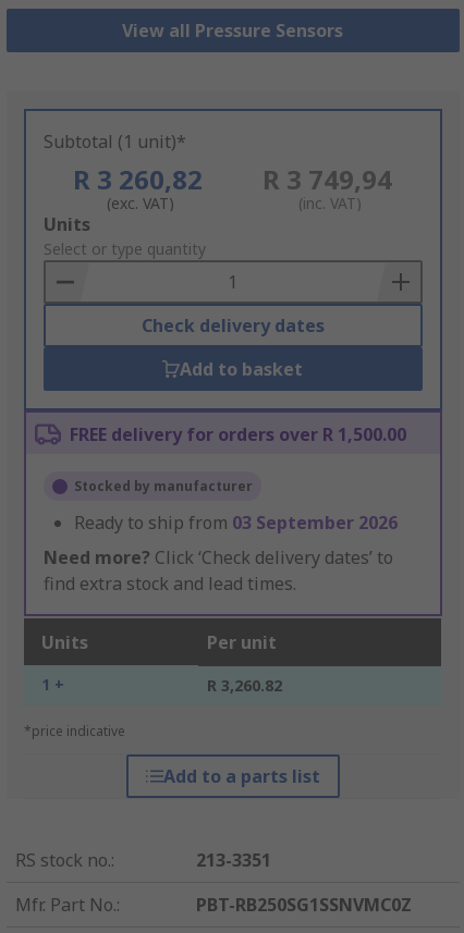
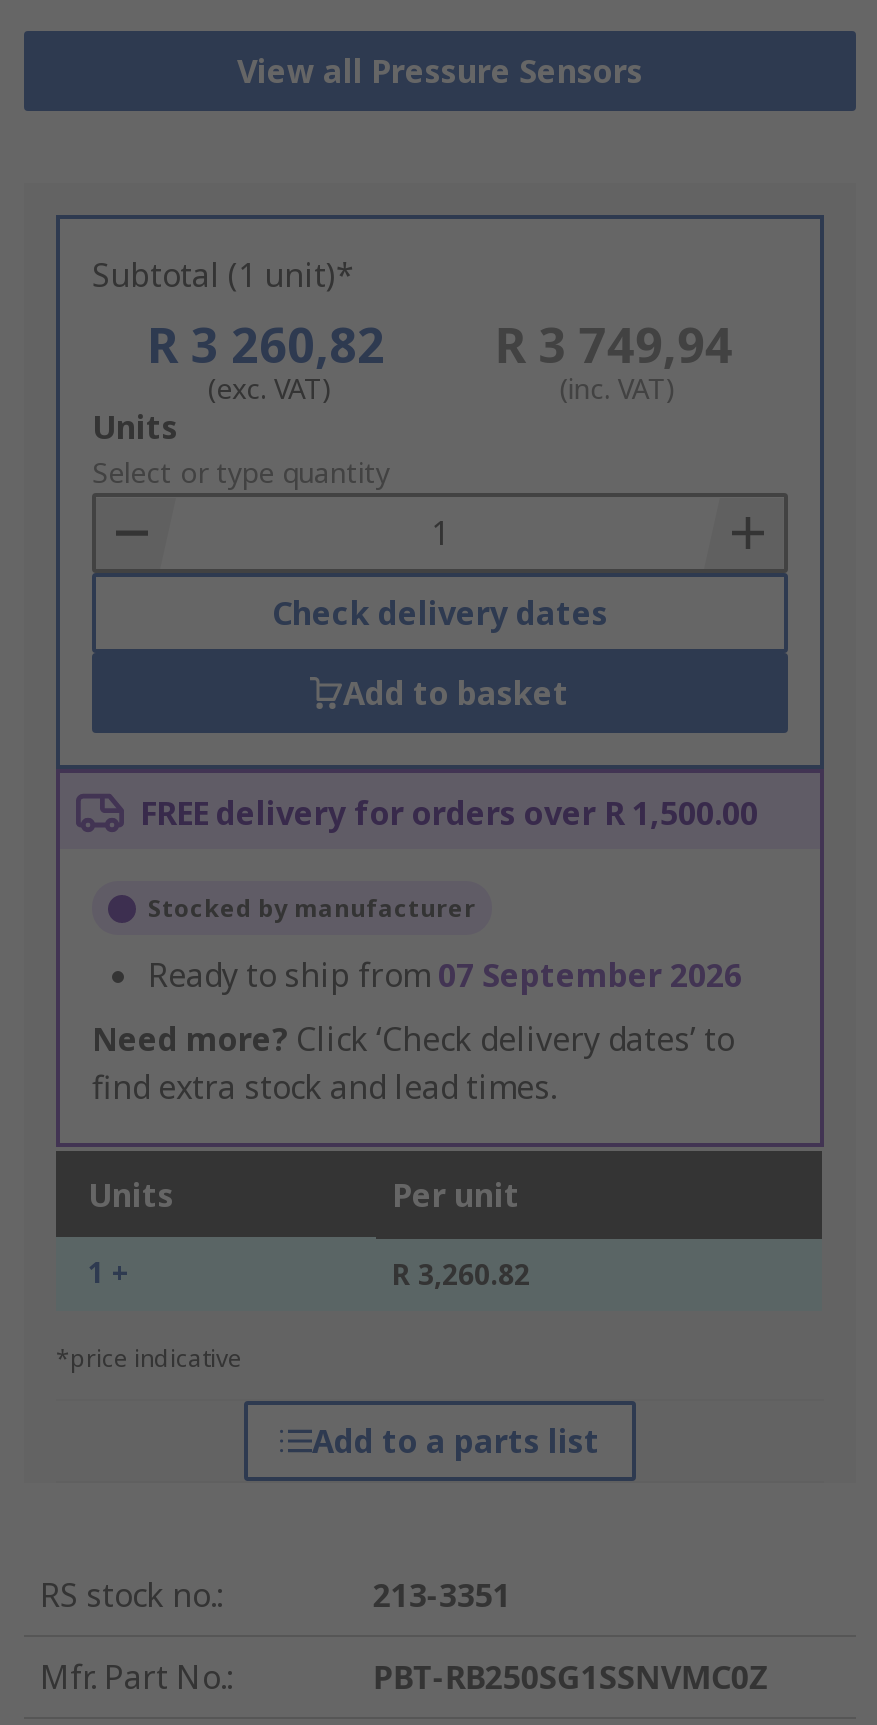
[74,511,398,535] Ready to ship from 03 September 2026 -> [148,954,742,998] Ready to ship from 07 September 2026

